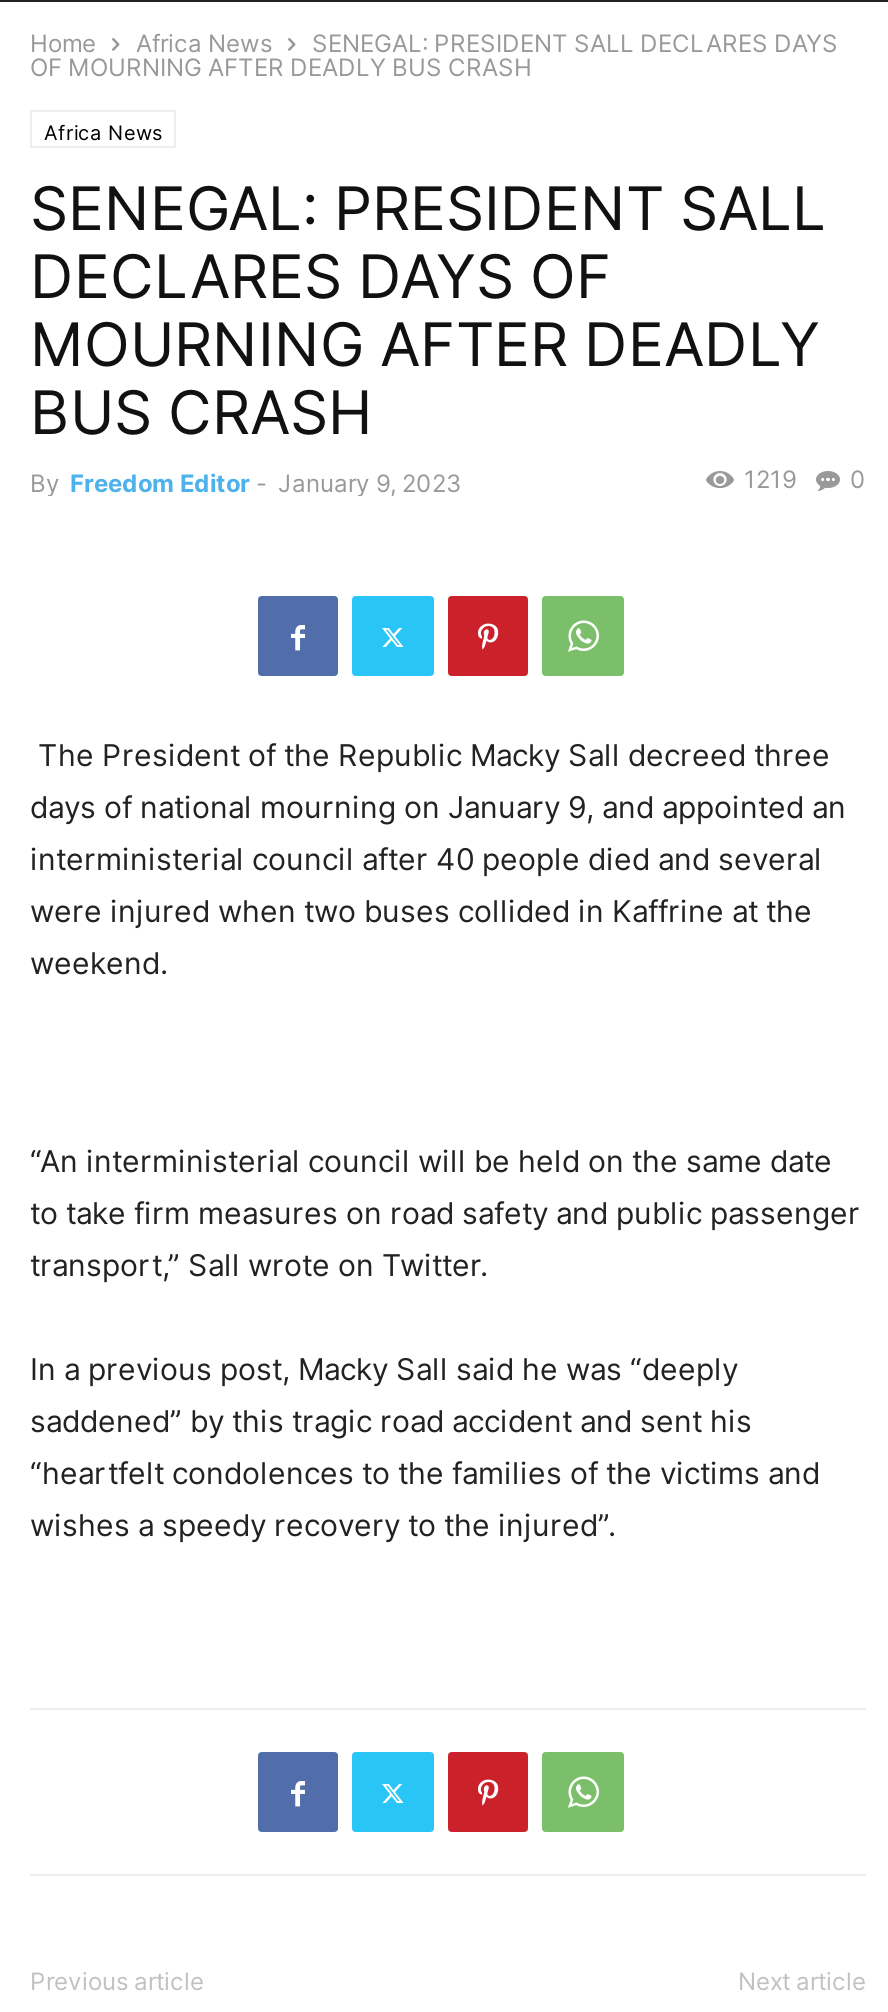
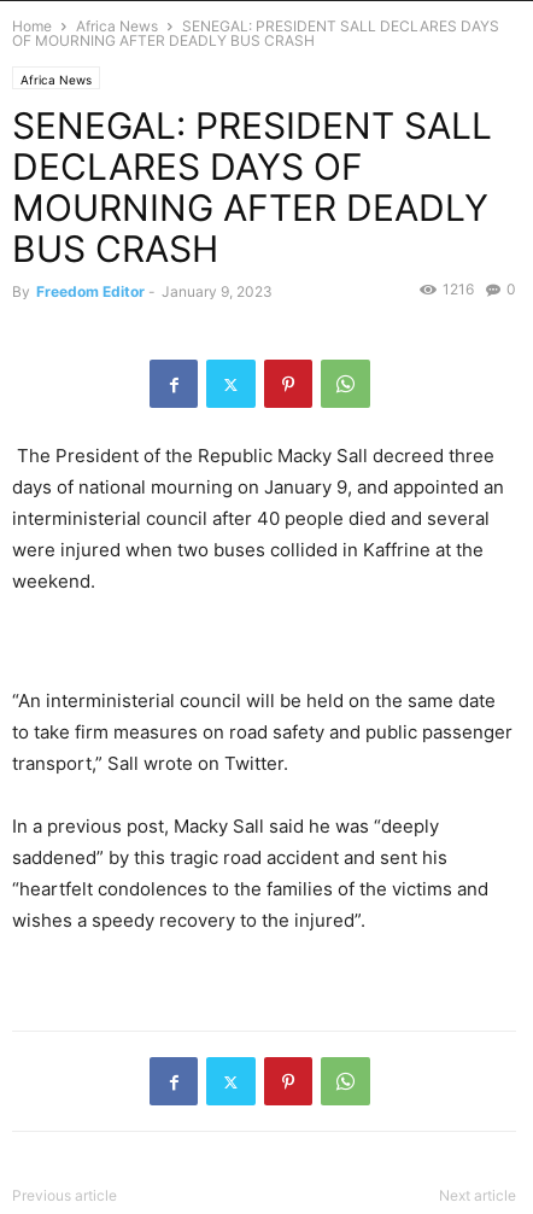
[744,464,866,494] 1219 0 -> [443,280,516,298] 1216 0

